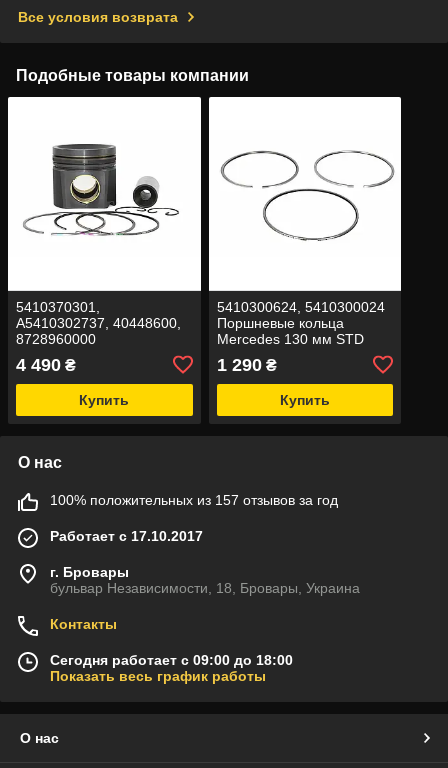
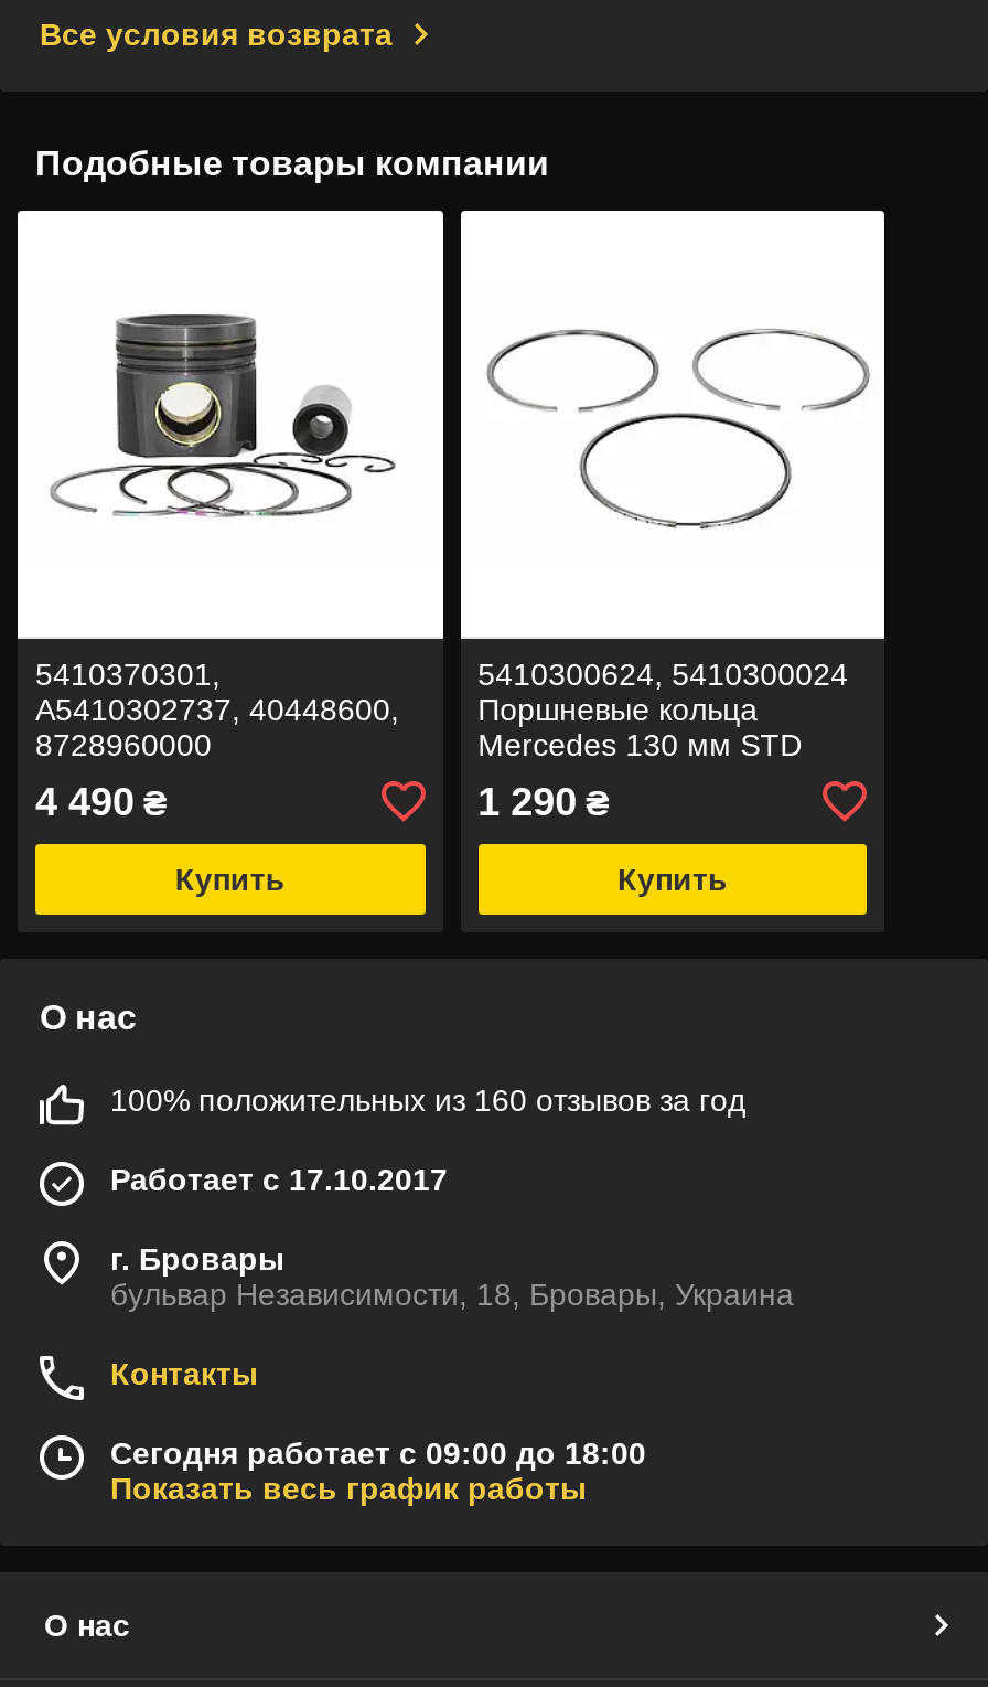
[50,492,338,508] 100% положительных из 157 отзывов за год -> [110,1082,745,1117] 100% положительных из 160 отзывов за год

